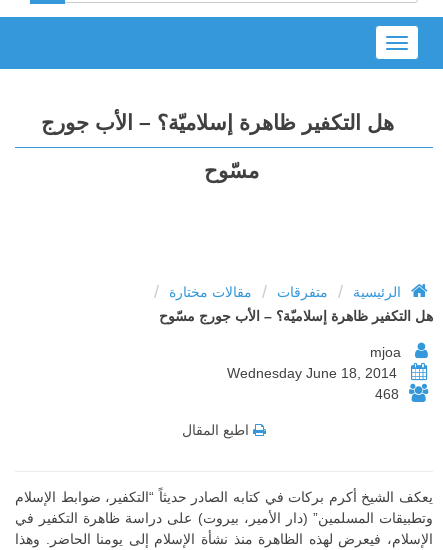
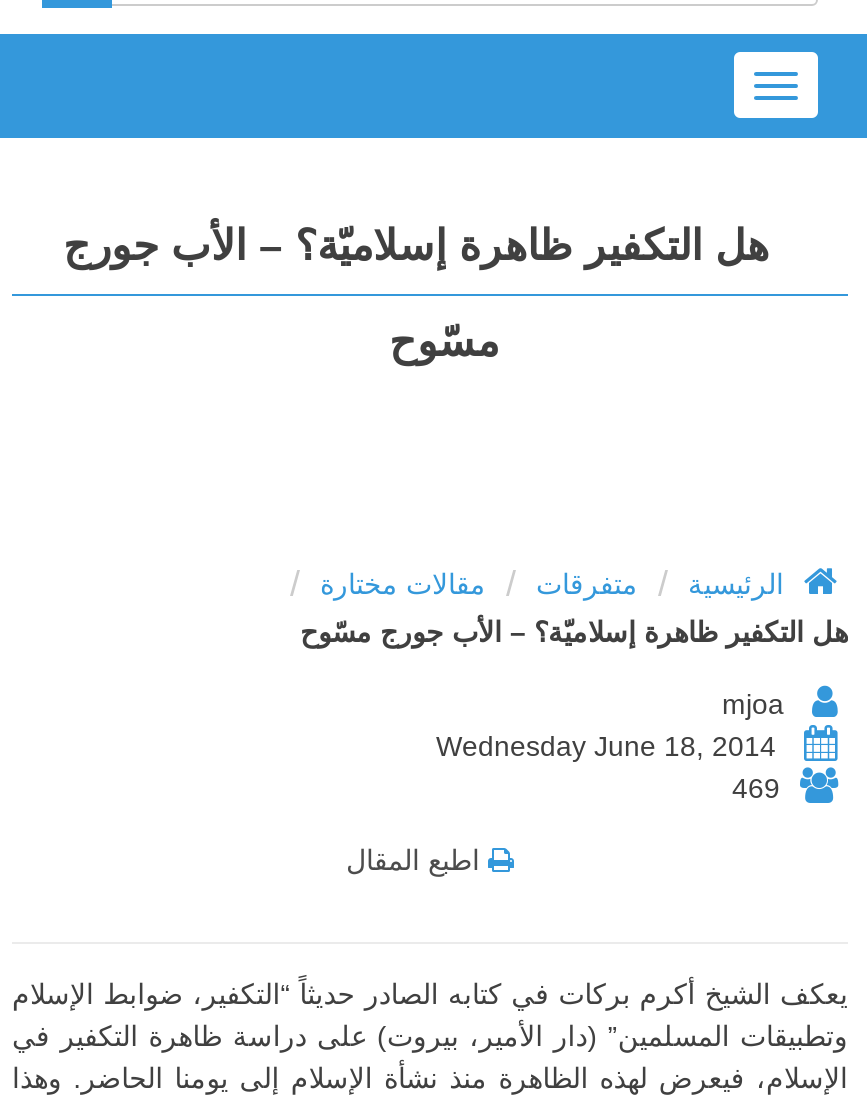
[375,386,399,402] 468 -> [732,773,780,805] 469

